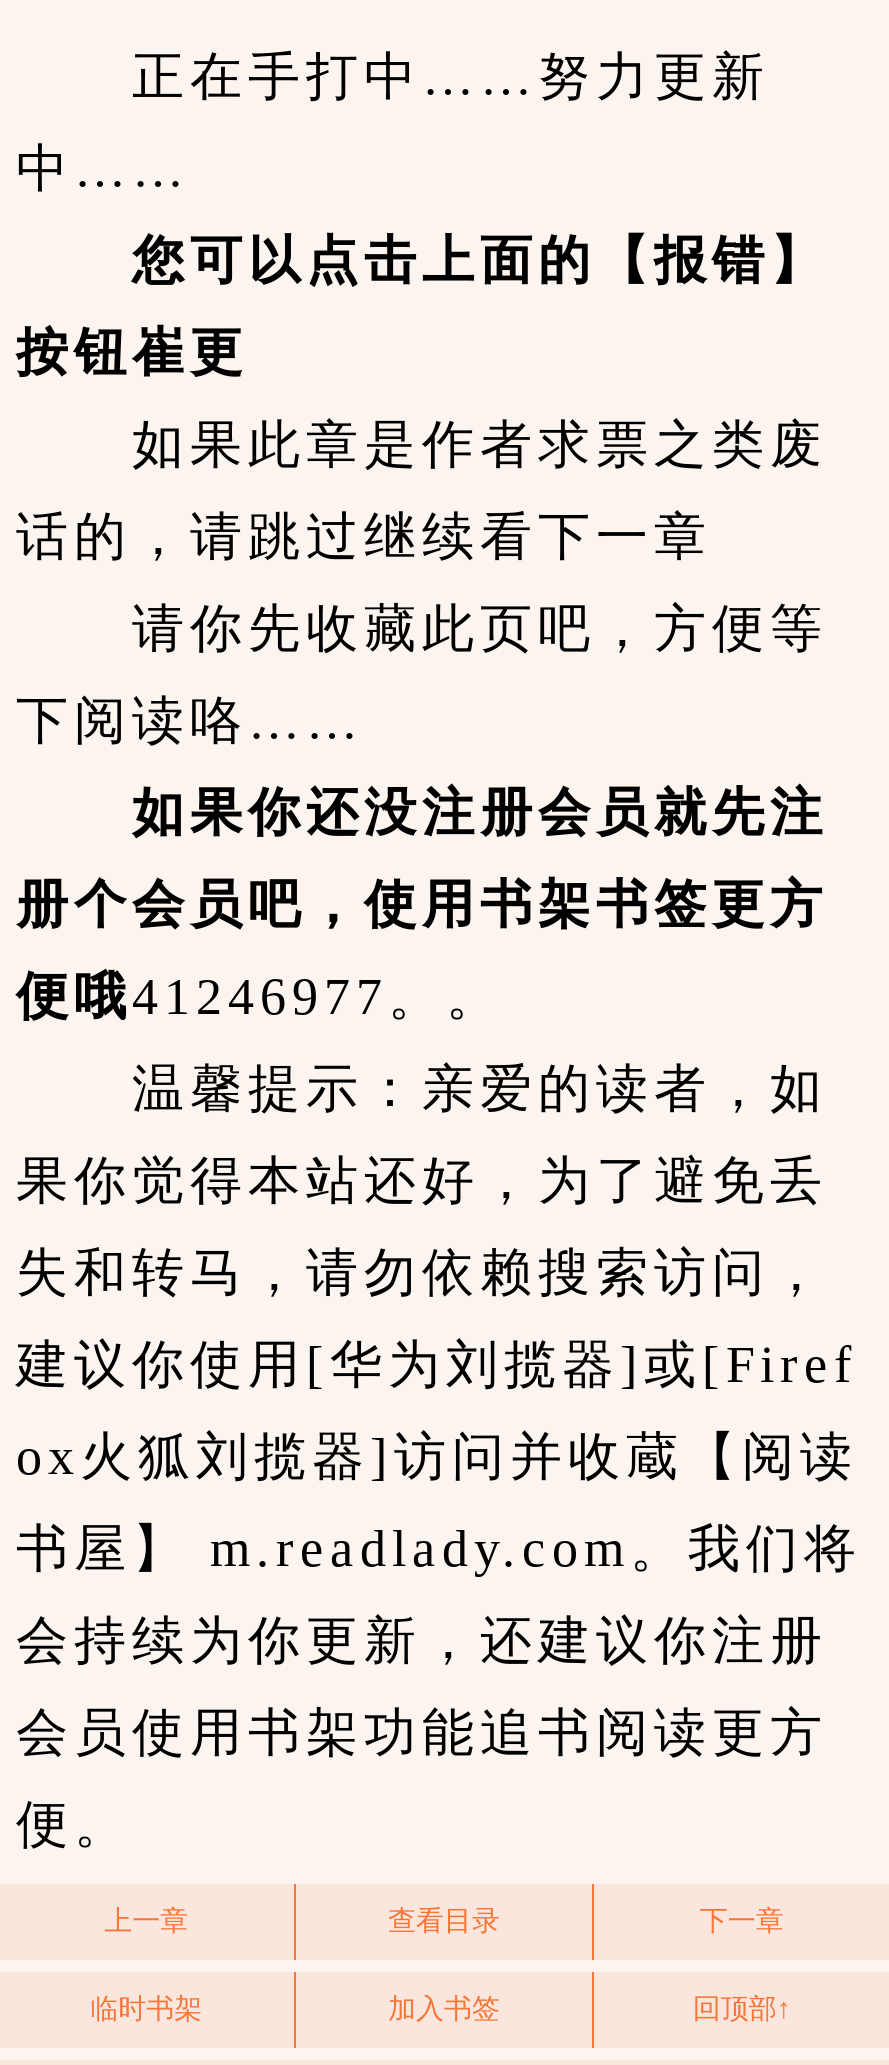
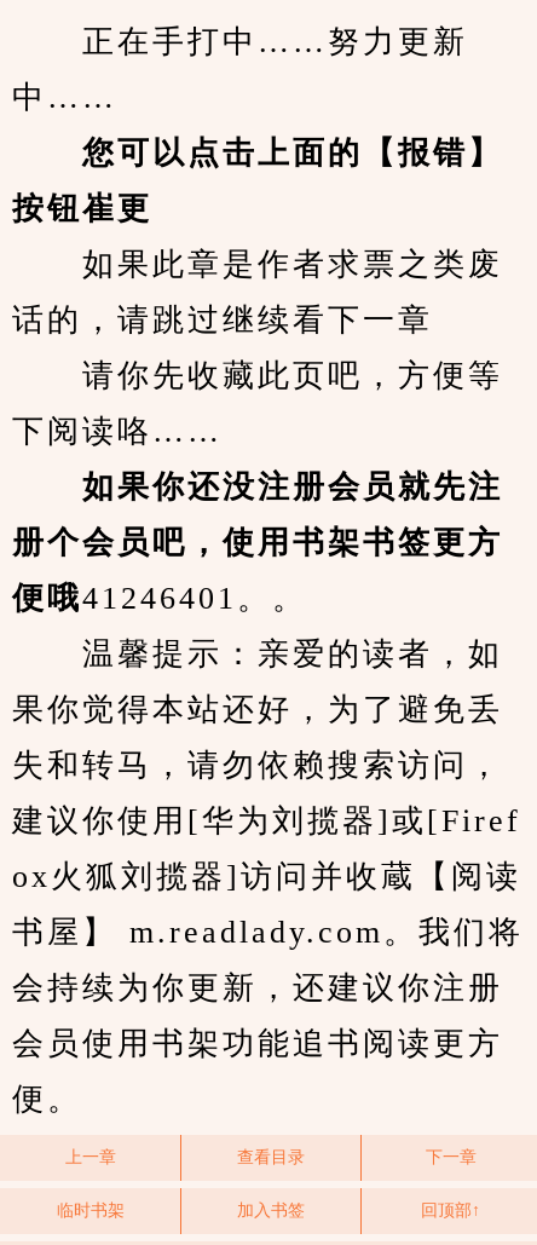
[16,968,504,1026] 便哦41246977。。 -> [12,581,307,616] 便哦41246401。。

